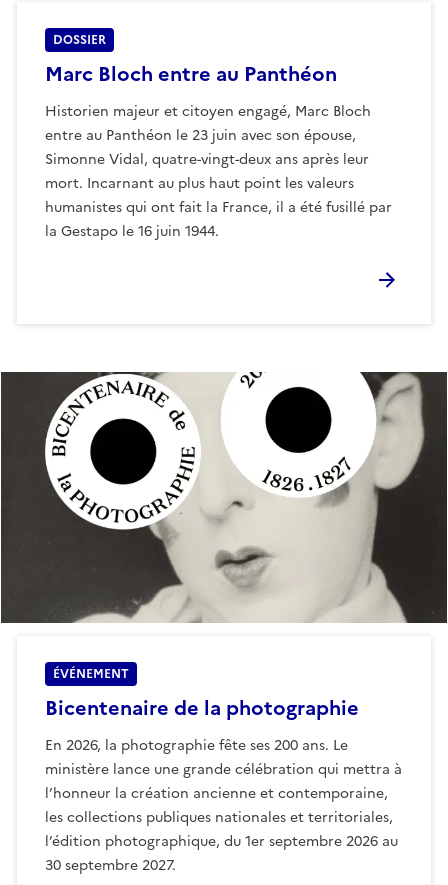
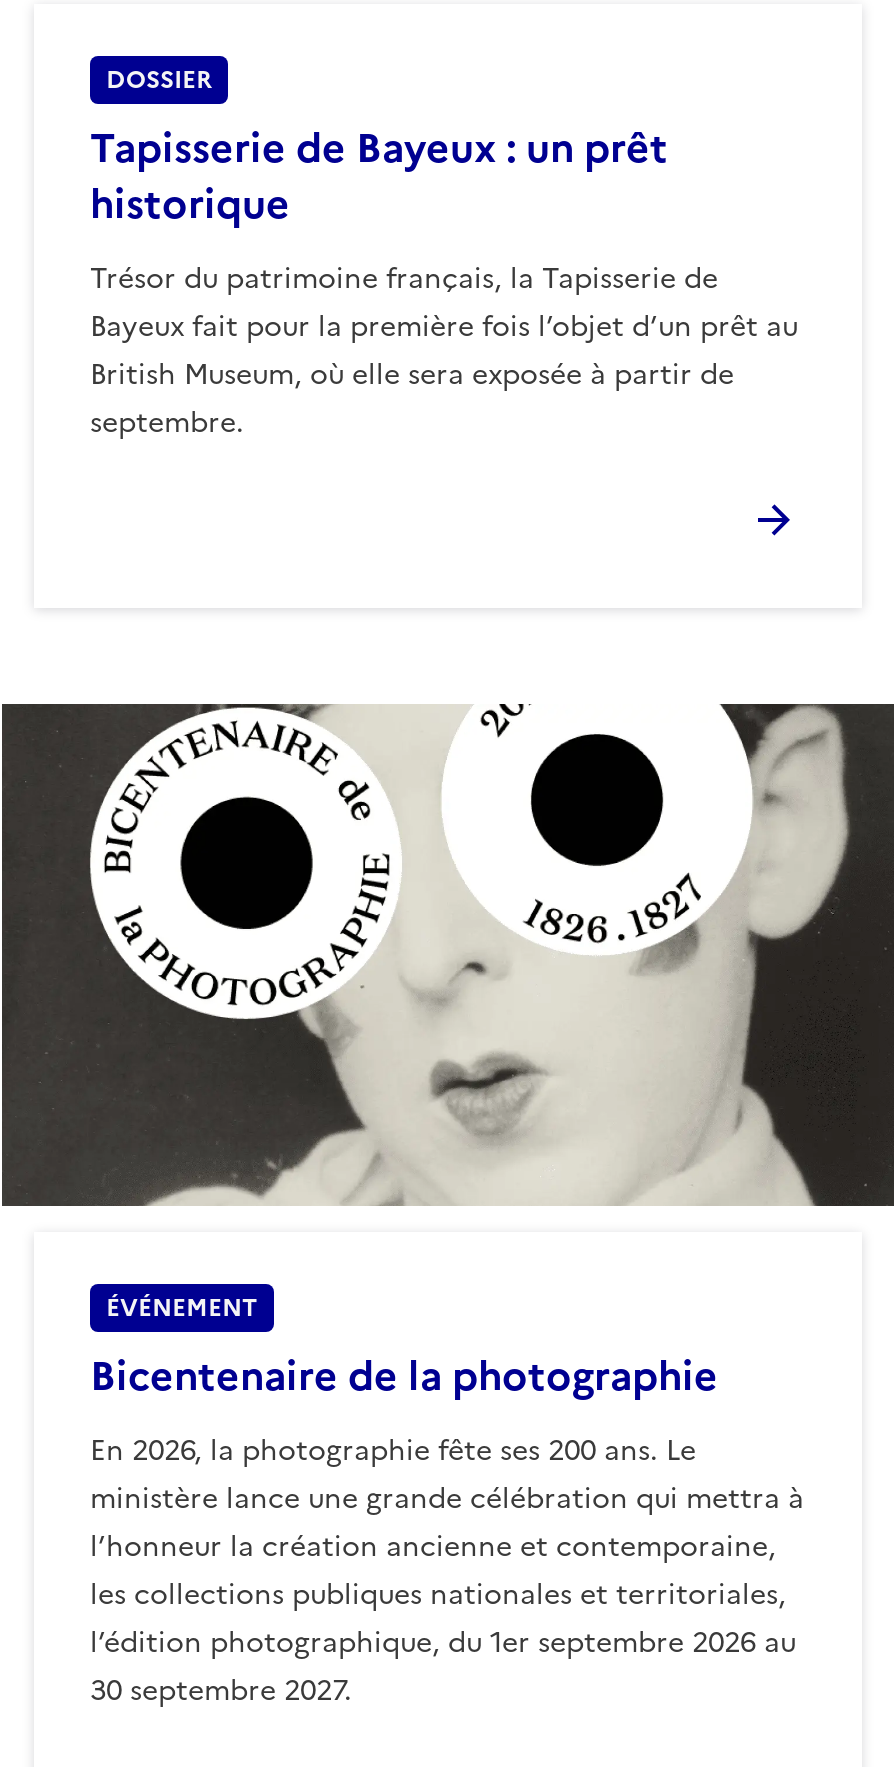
[45,59,392,242] Marc Bloch entre au Panthéon | Historien majeur et citoyen engagé, Marc Bloch | entre au Panthéon le 23 juin avec son épouse, | Simonne Vidal, quatre-vingt-deux ans après leur | mort. Incarnant au plus haut point les valeurs | humanistes qui ont fait la France, il a été fusillé par | la Gestapo le 16 juin 1944. -> [90,118,798,444] Tapisserie de Bayeux : un prêt | historique | Trésor du patrimoine français, la Tapisserie de | Bayeux fait pour la première fois l’objet d’un prêt au | British Museum, où elle sera exposée à partir de | septembre.

